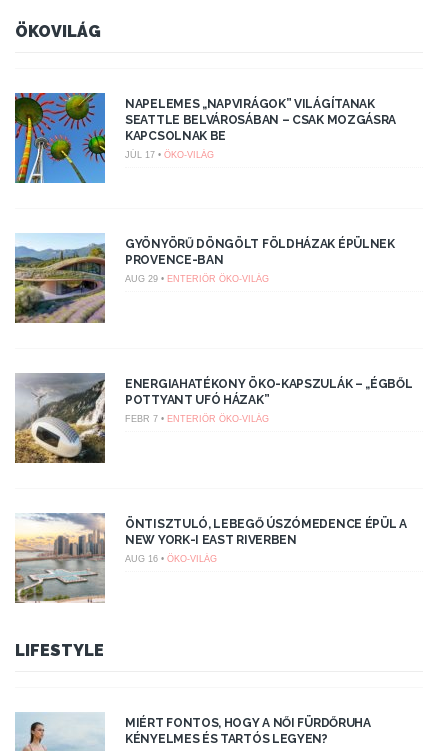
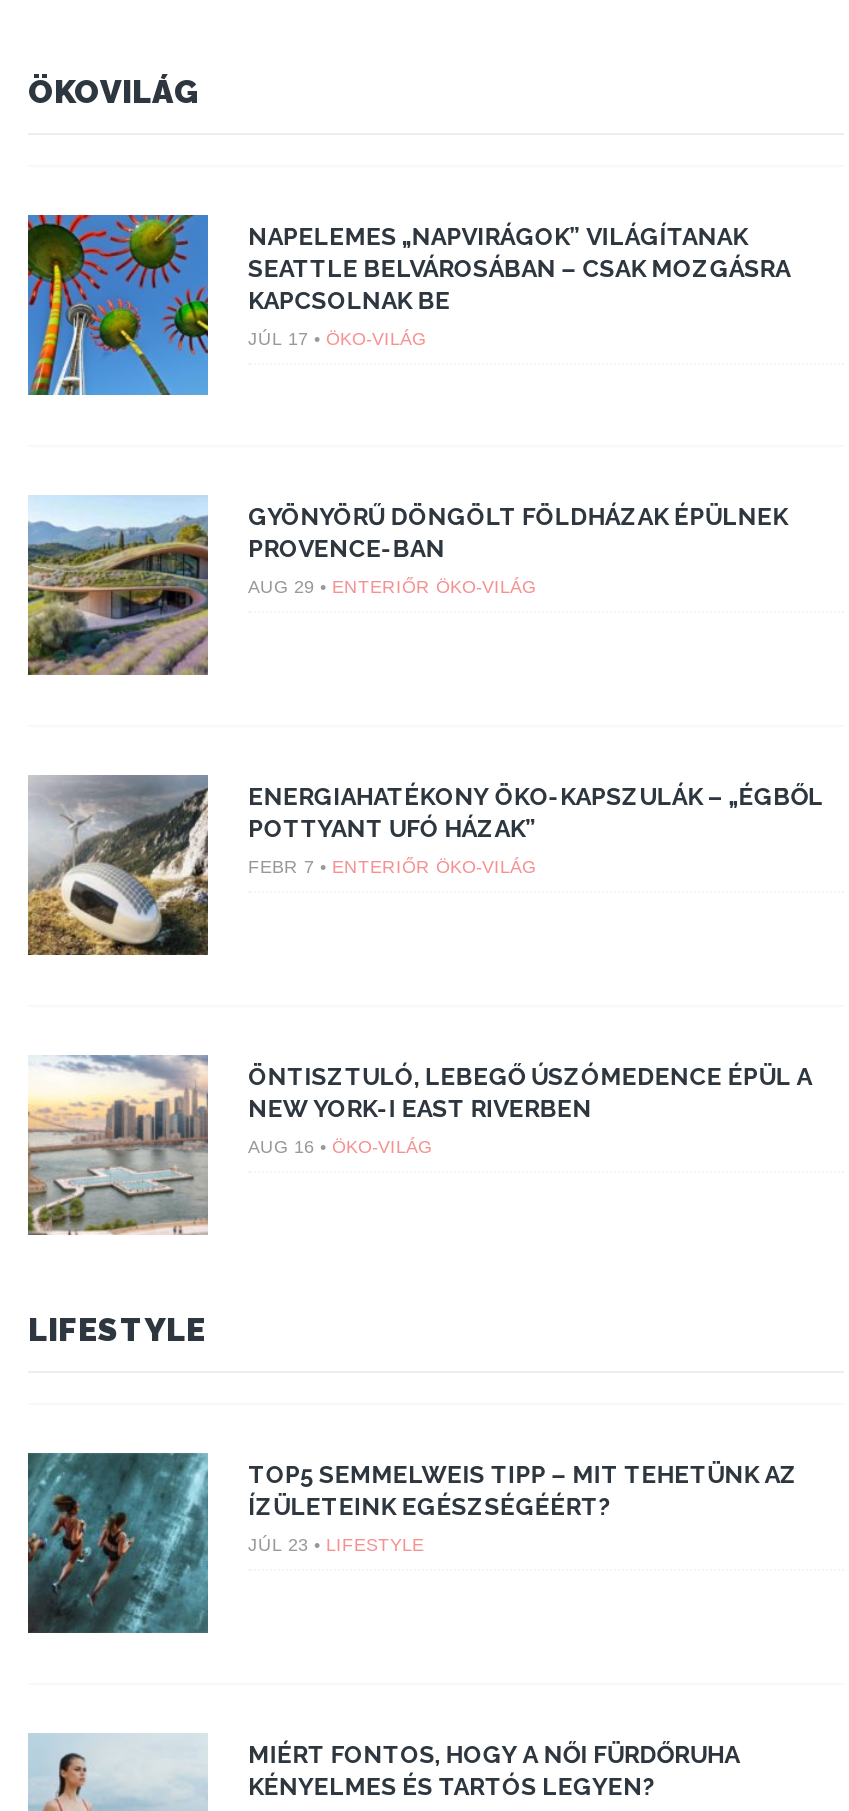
none -> [26,1451,797,1635] [image] | TOP5 SEMMELWEIS TIPP – MIT TEHETÜNK AZ | ÍZÜLETEINK EGÉSZSÉGÉÉRT? | JÚL 23 • LIFESTYLE

